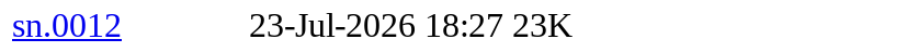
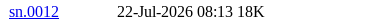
[249,7,574,44] 23-Jul-2026 18:27 23K -> [117,3,265,20] 22-Jul-2026 08:13 18K

